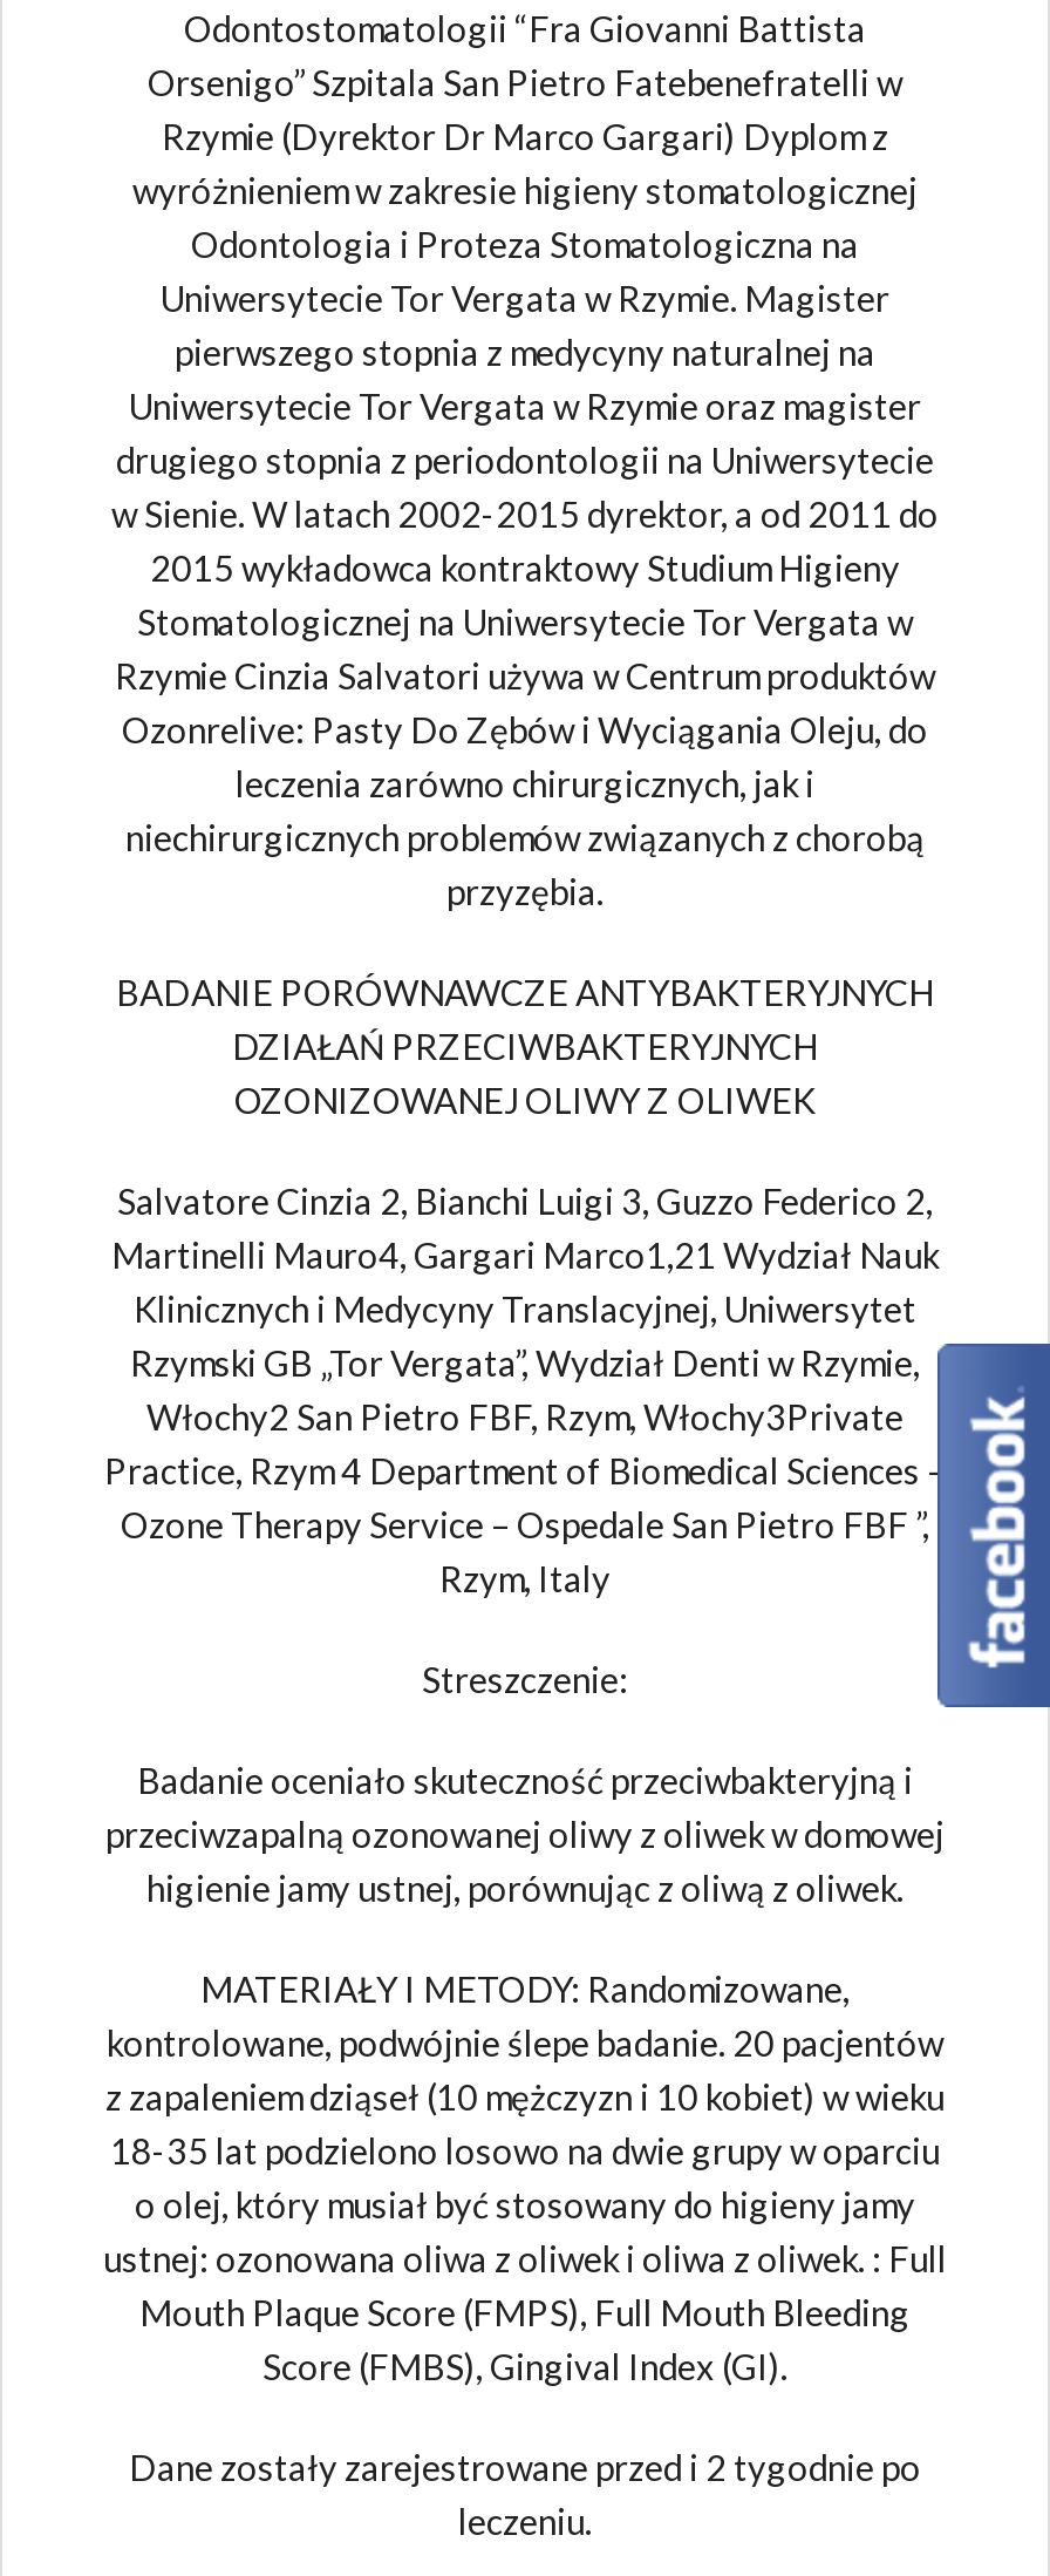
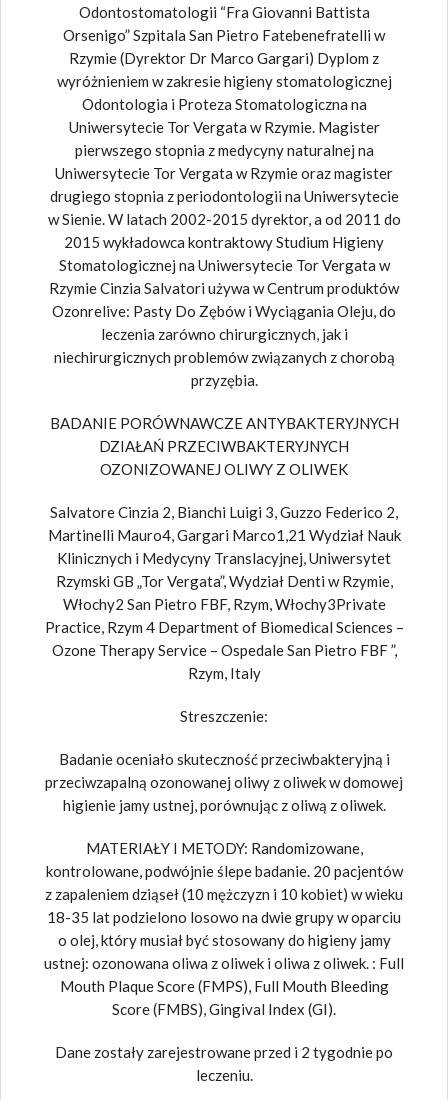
[935,1341,1043,1710] [image] -> none

